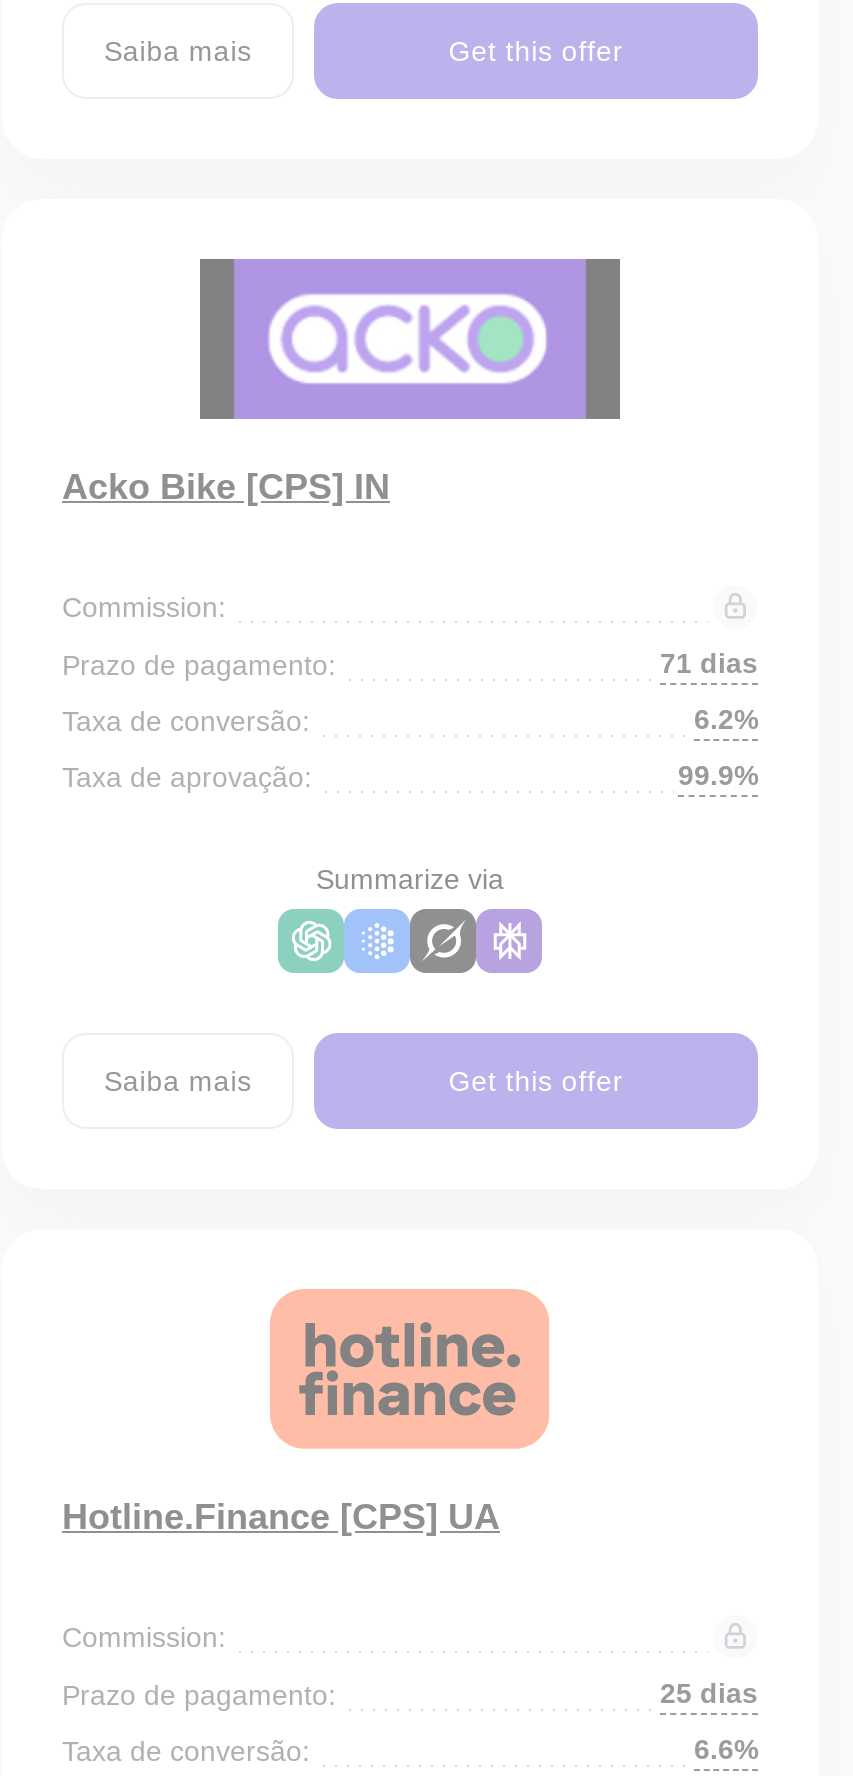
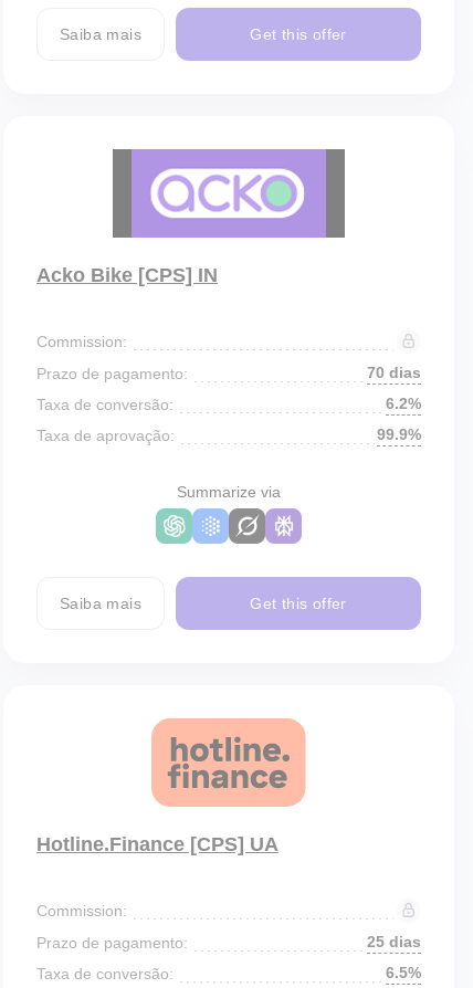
[660,647,758,679] 71 dias -> [367,364,421,381] 70 dias
[694,1733,758,1765] 6.6% -> [386,964,421,981] 6.5%

